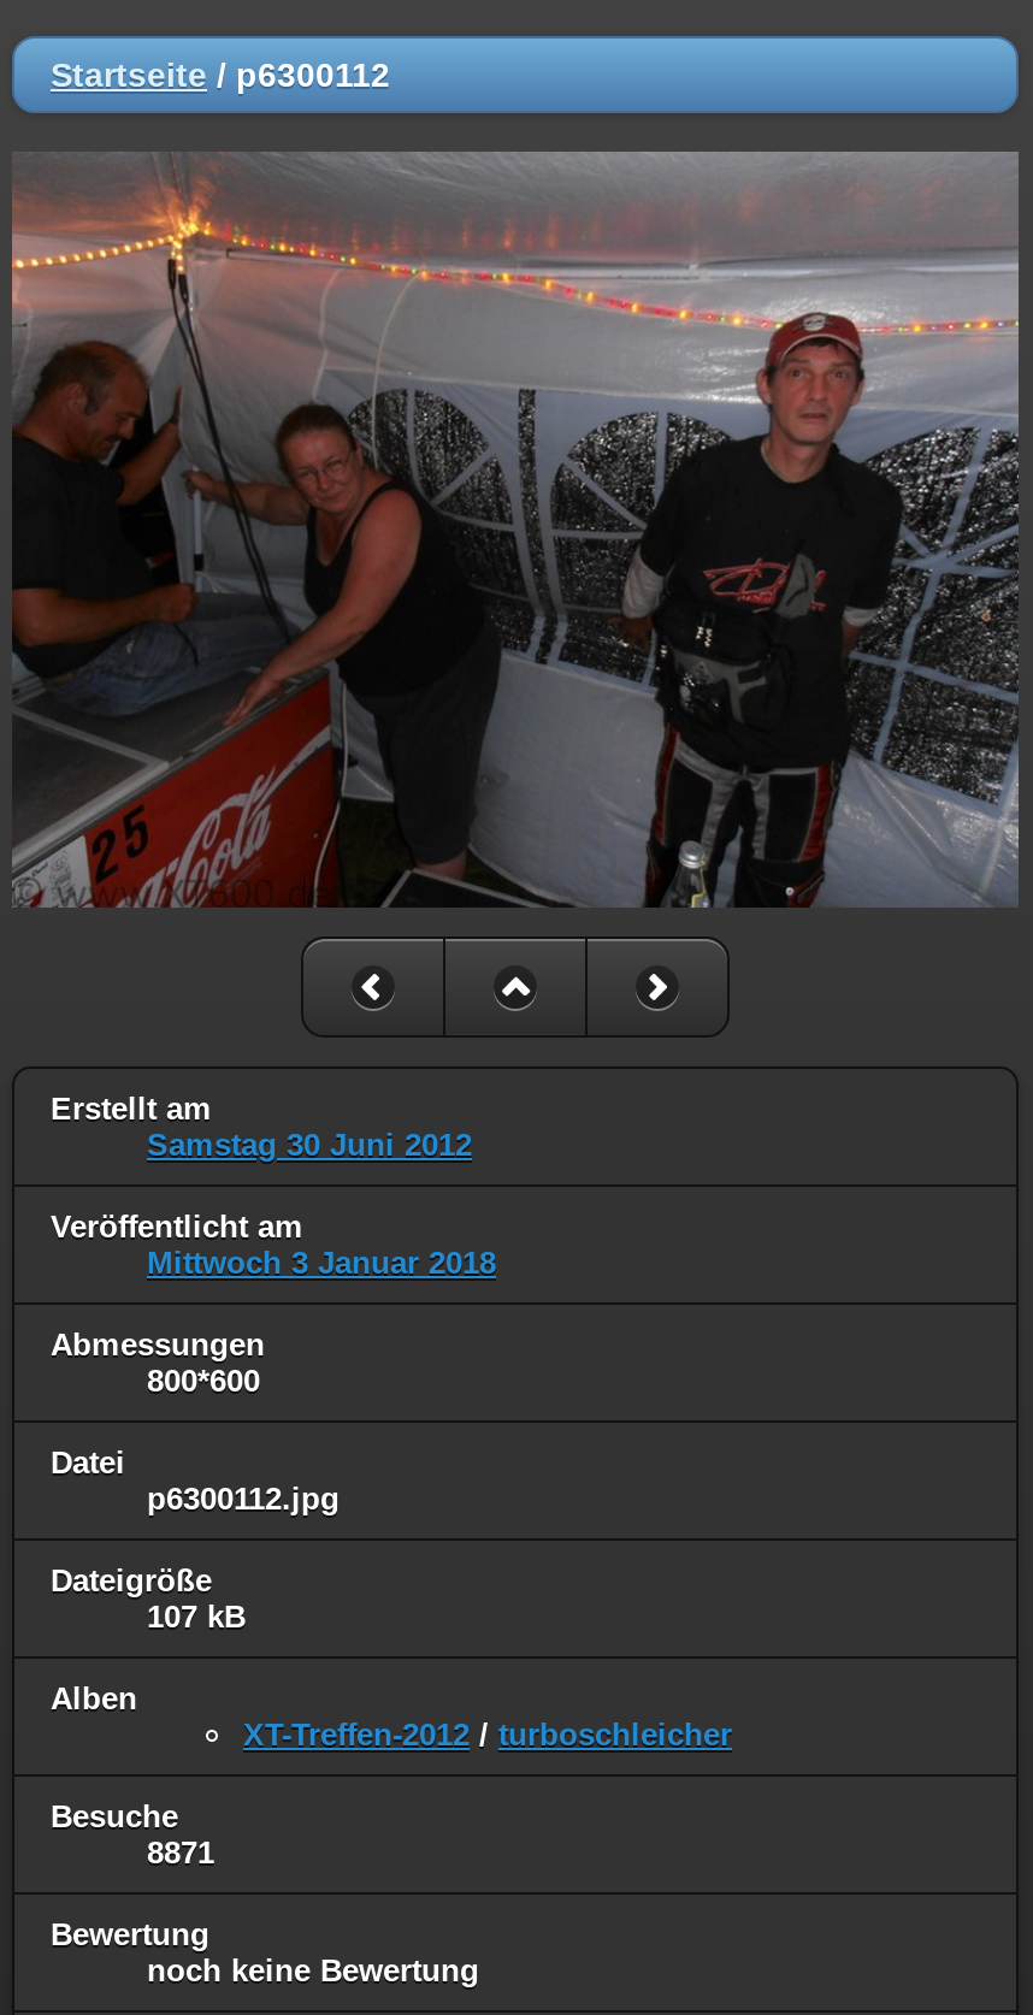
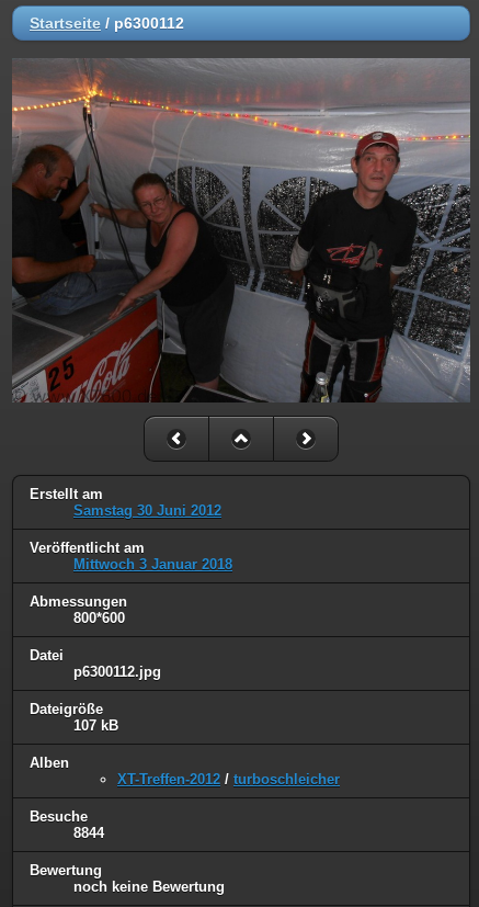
[147,1834,214,1870] 8871 -> [73,825,104,841] 8844

